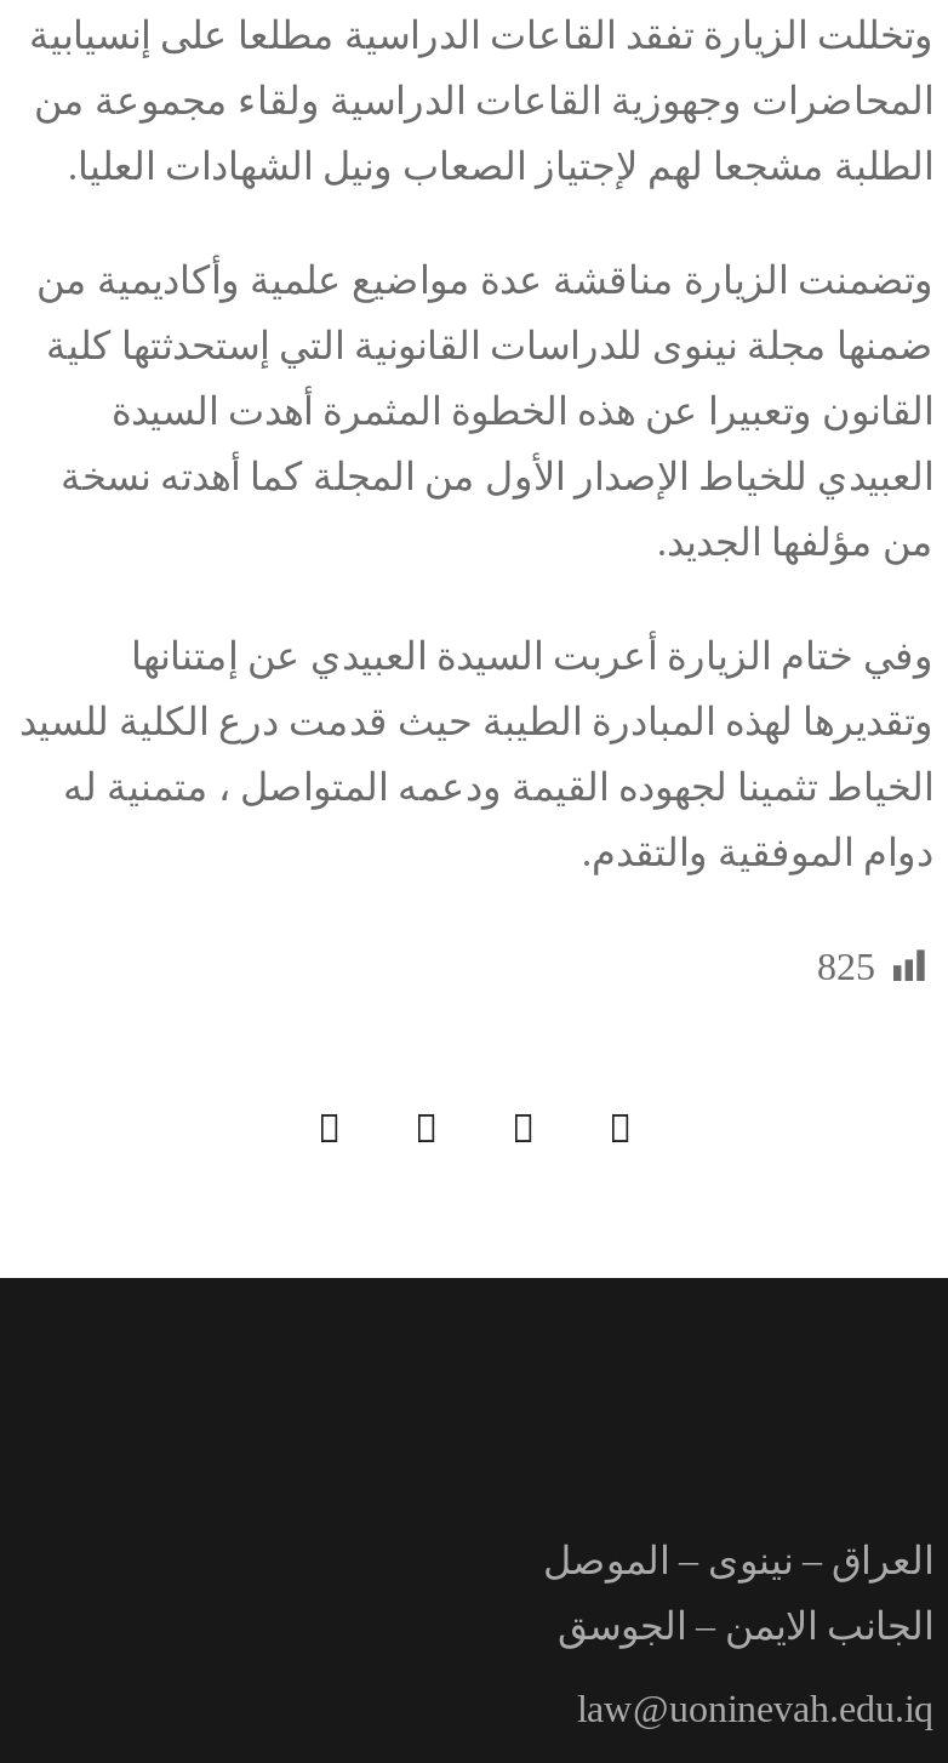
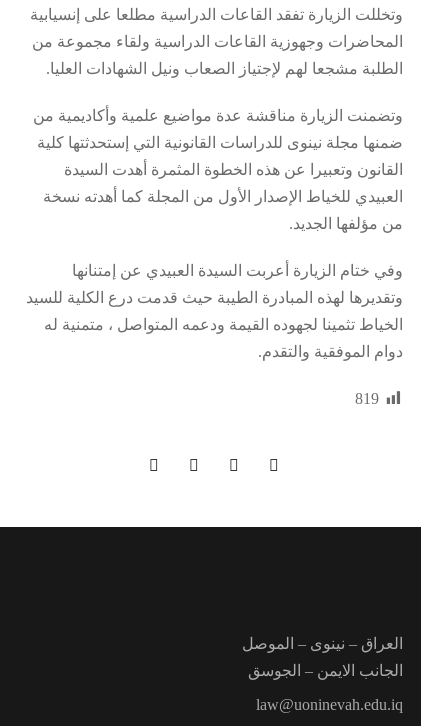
[817,946,875,987] 825 -> [355,390,379,407] 819

